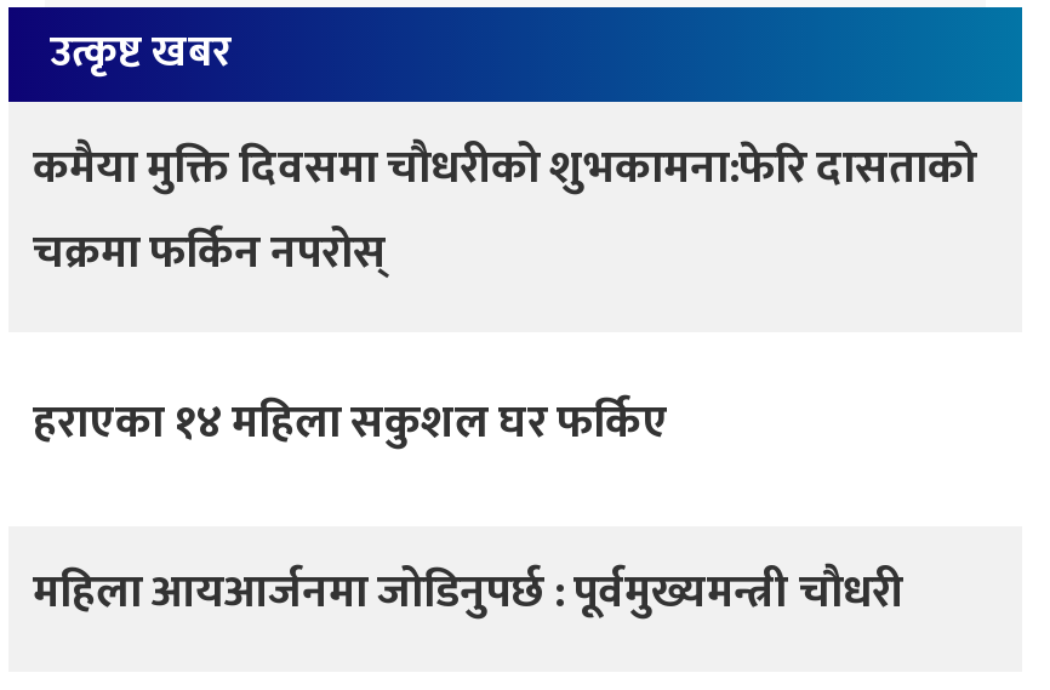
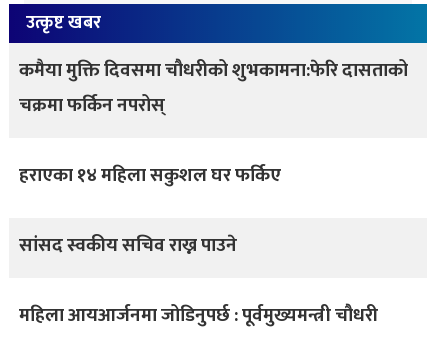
none -> [19,230,237,261] सांसद स्वकीय सचिव राख्न पाउने

